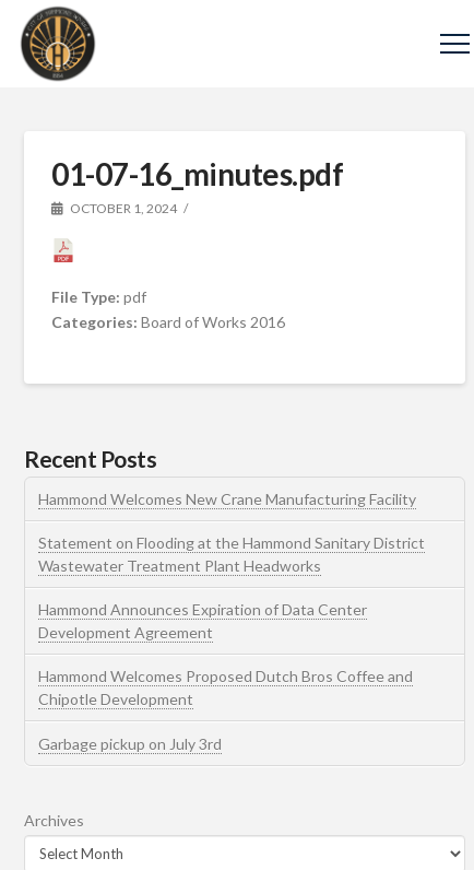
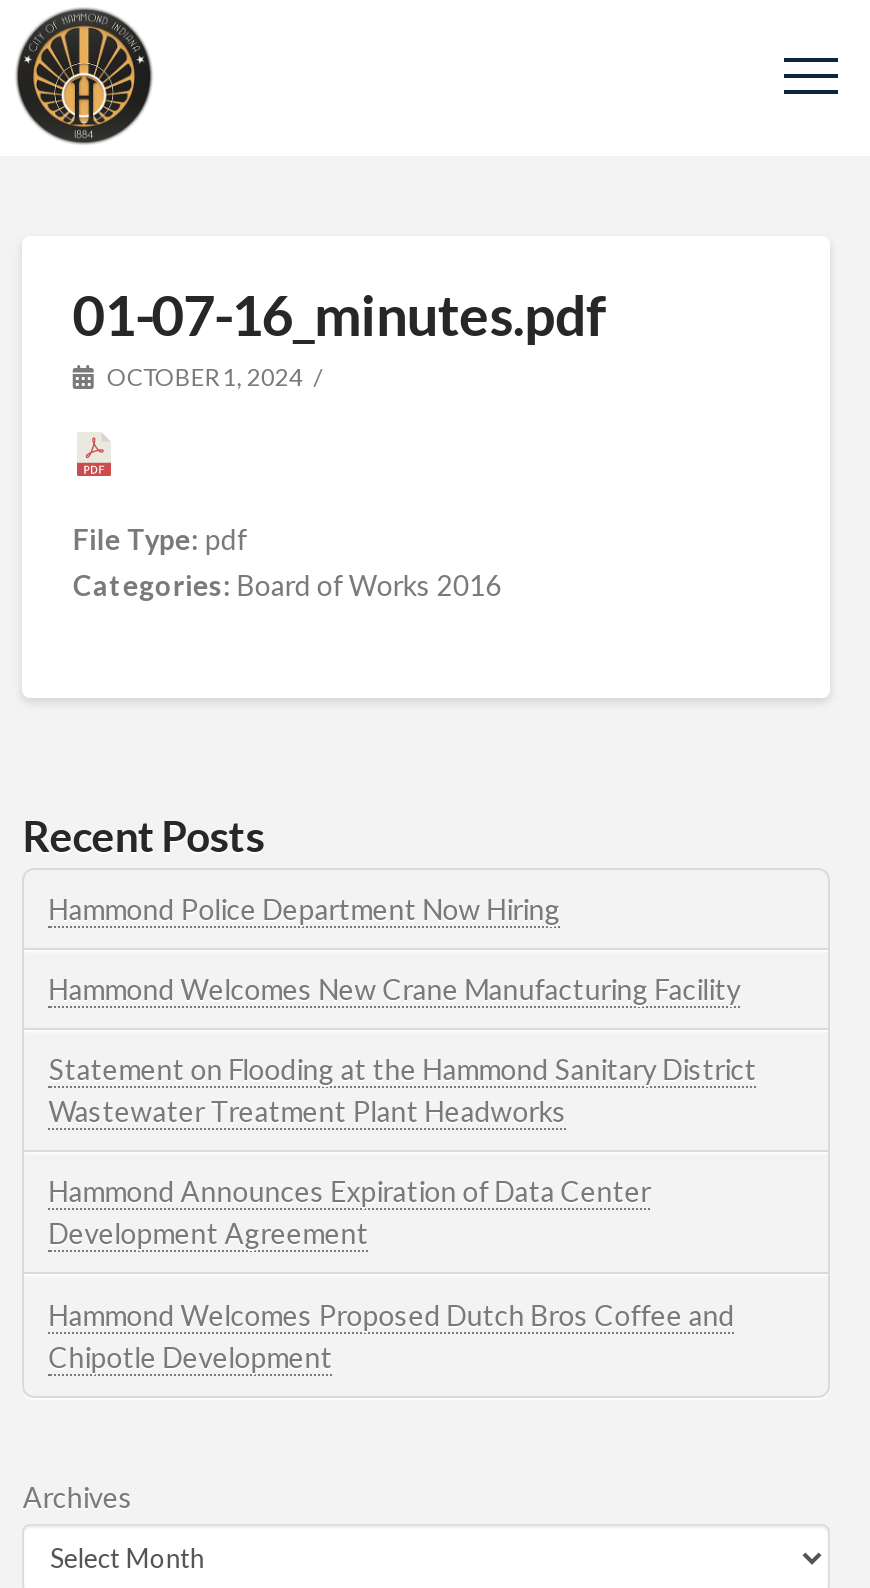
none -> [49,892,561,926] Hammond Police Department Now Hiring
moved [39,489,425,709] -> [49,972,757,1373]: Hammond Welcomes New Crane Manufacturing Facility | Statement on Flooding at the Hammond Sanitary District | Wastewater Treatment Plant Headworks | Hammond Announces Expiration of Data Center | Development Agreement | Hammond Welcomes Proposed Dutch Bros Coffee and | Chipotle Development
[39,734,222,753] Garbage pickup on July 3rd -> none

